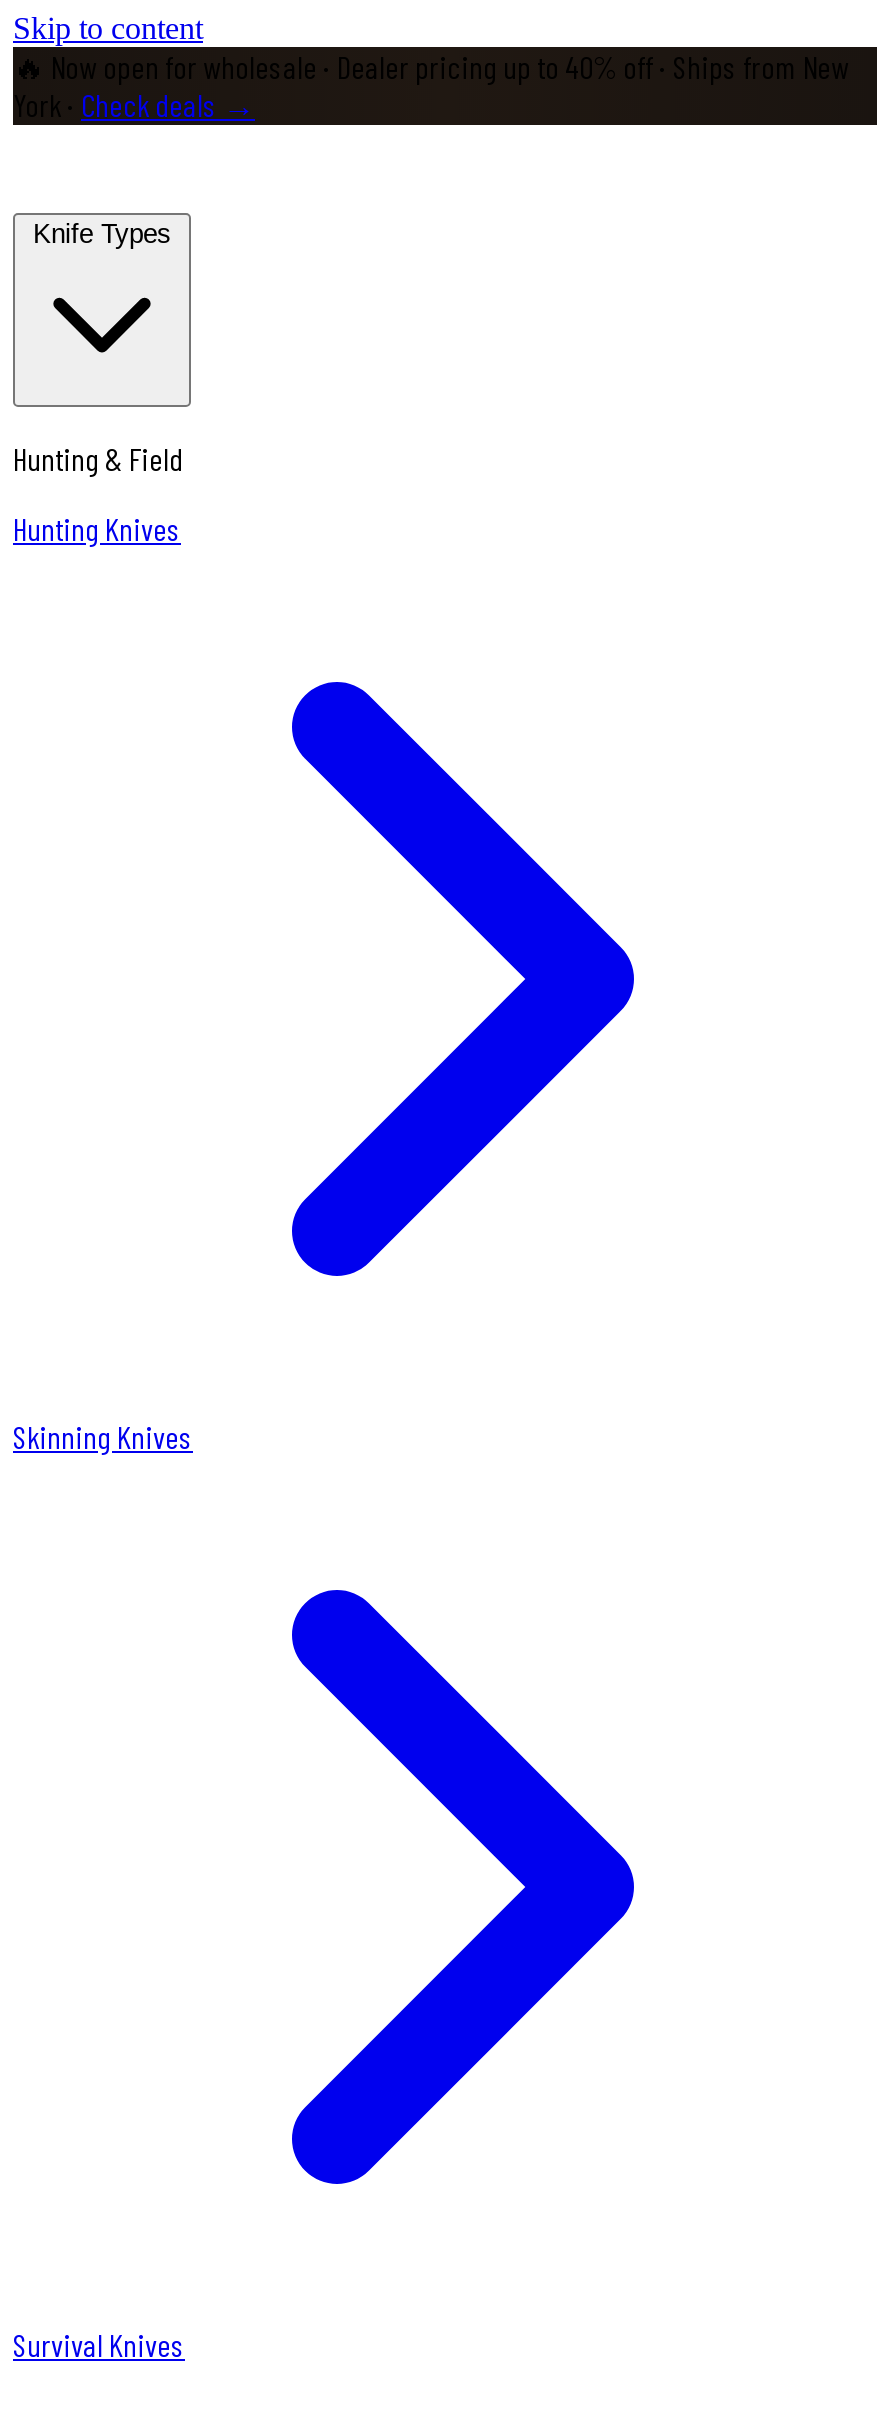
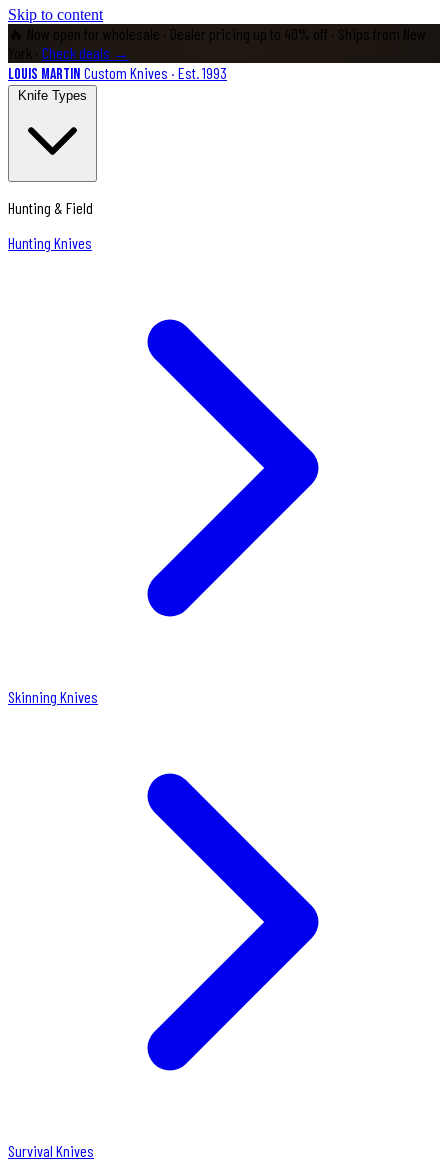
none -> [8,63,227,84] Louis Martin Custom Knives · Est. 1993

